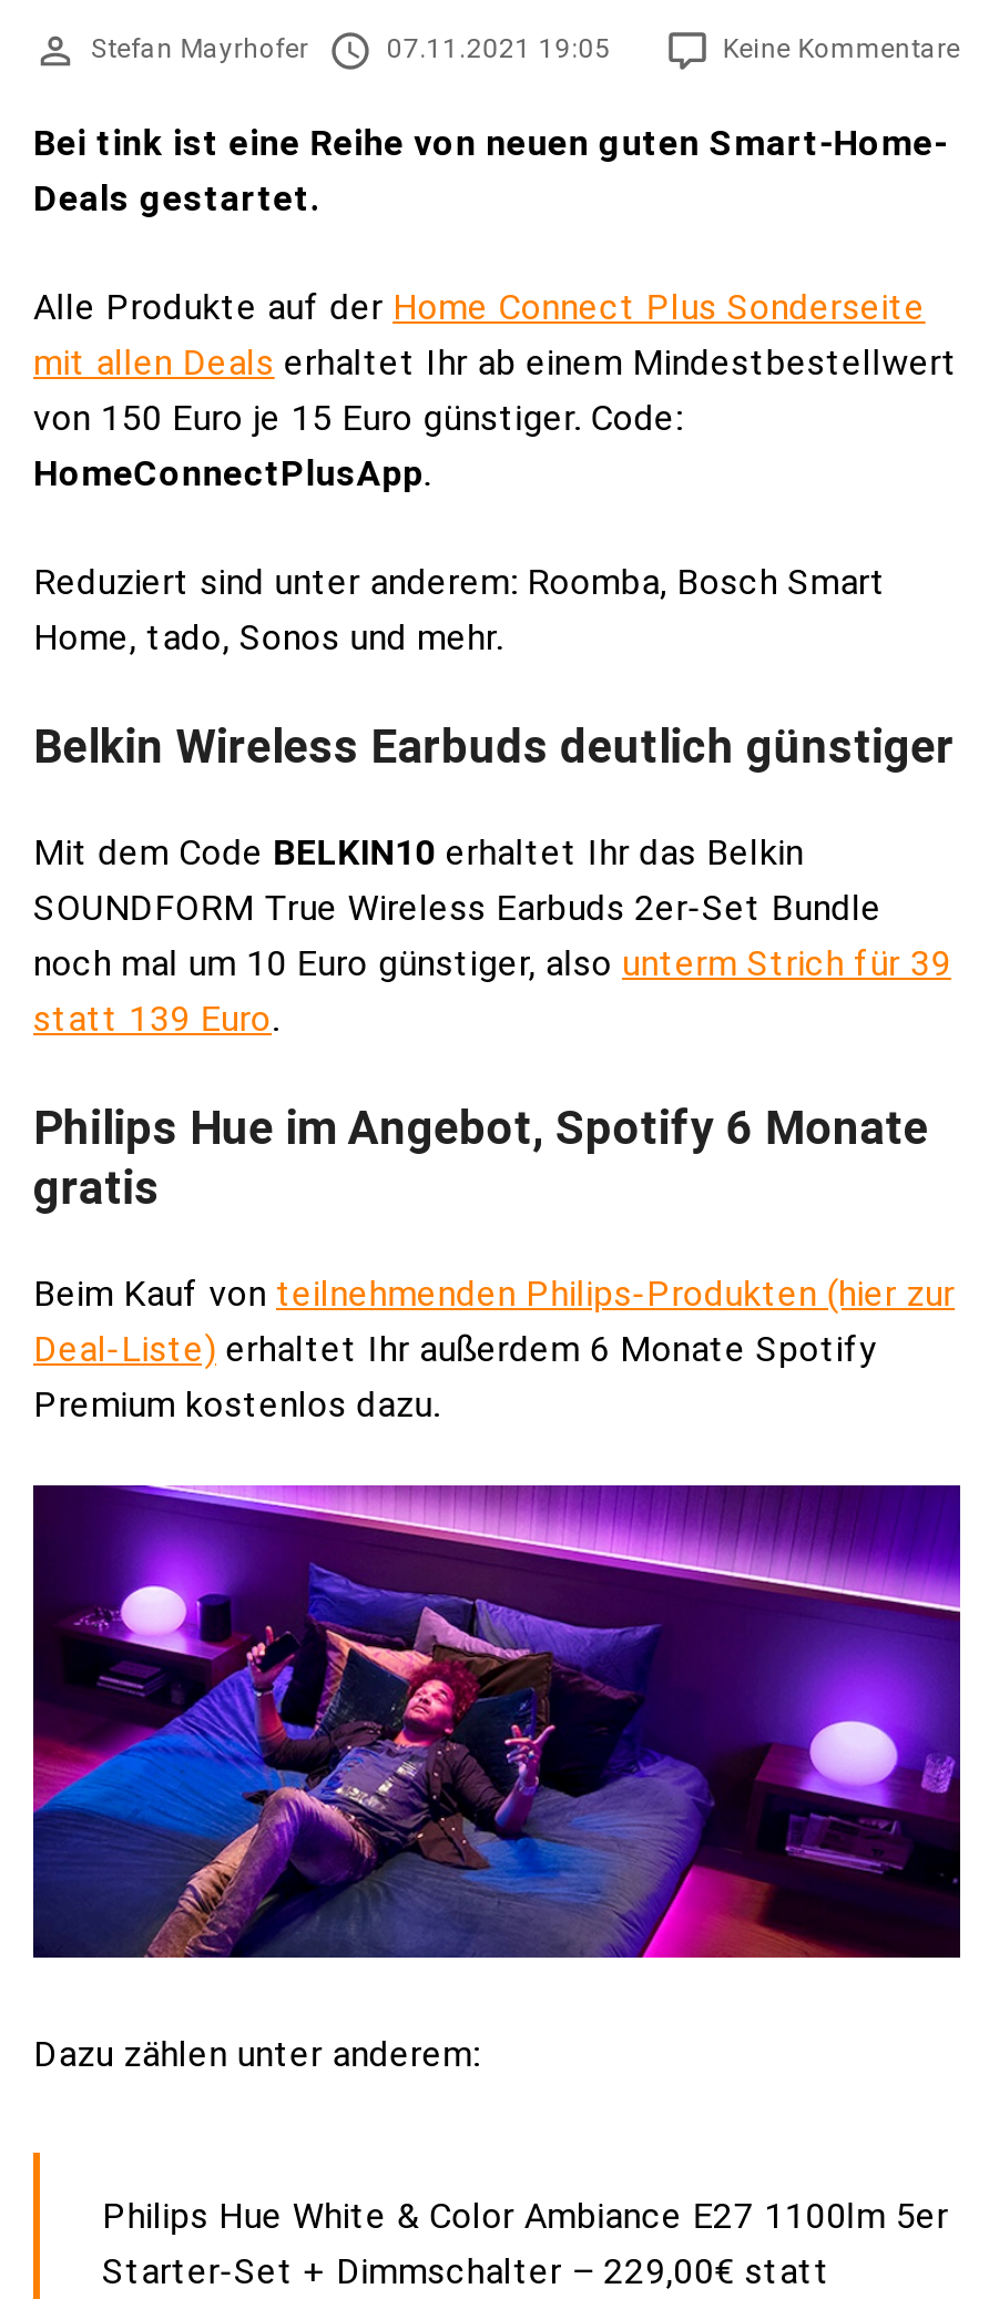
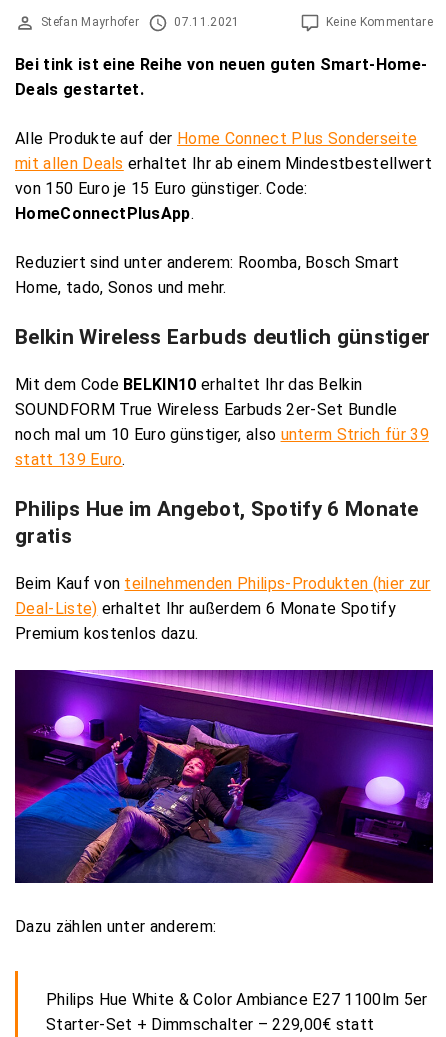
[387,33,611,64] 07.11.2021 19:05 -> [174,15,240,29] 07.11.2021

